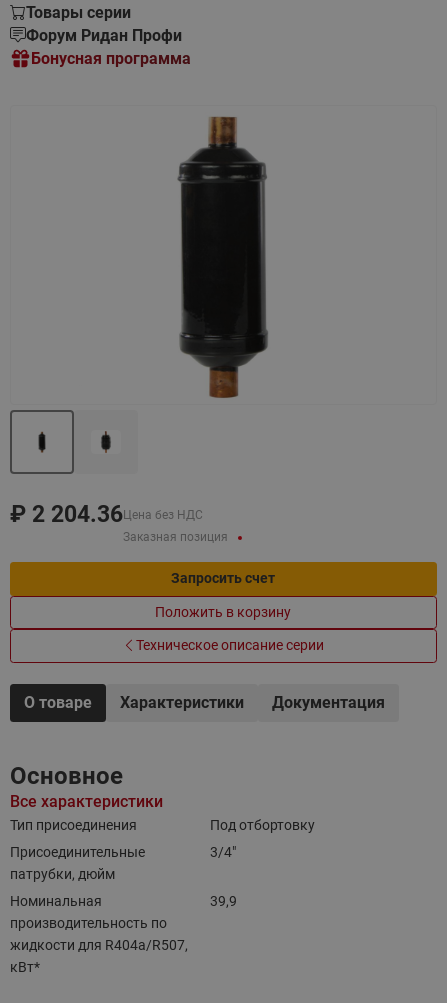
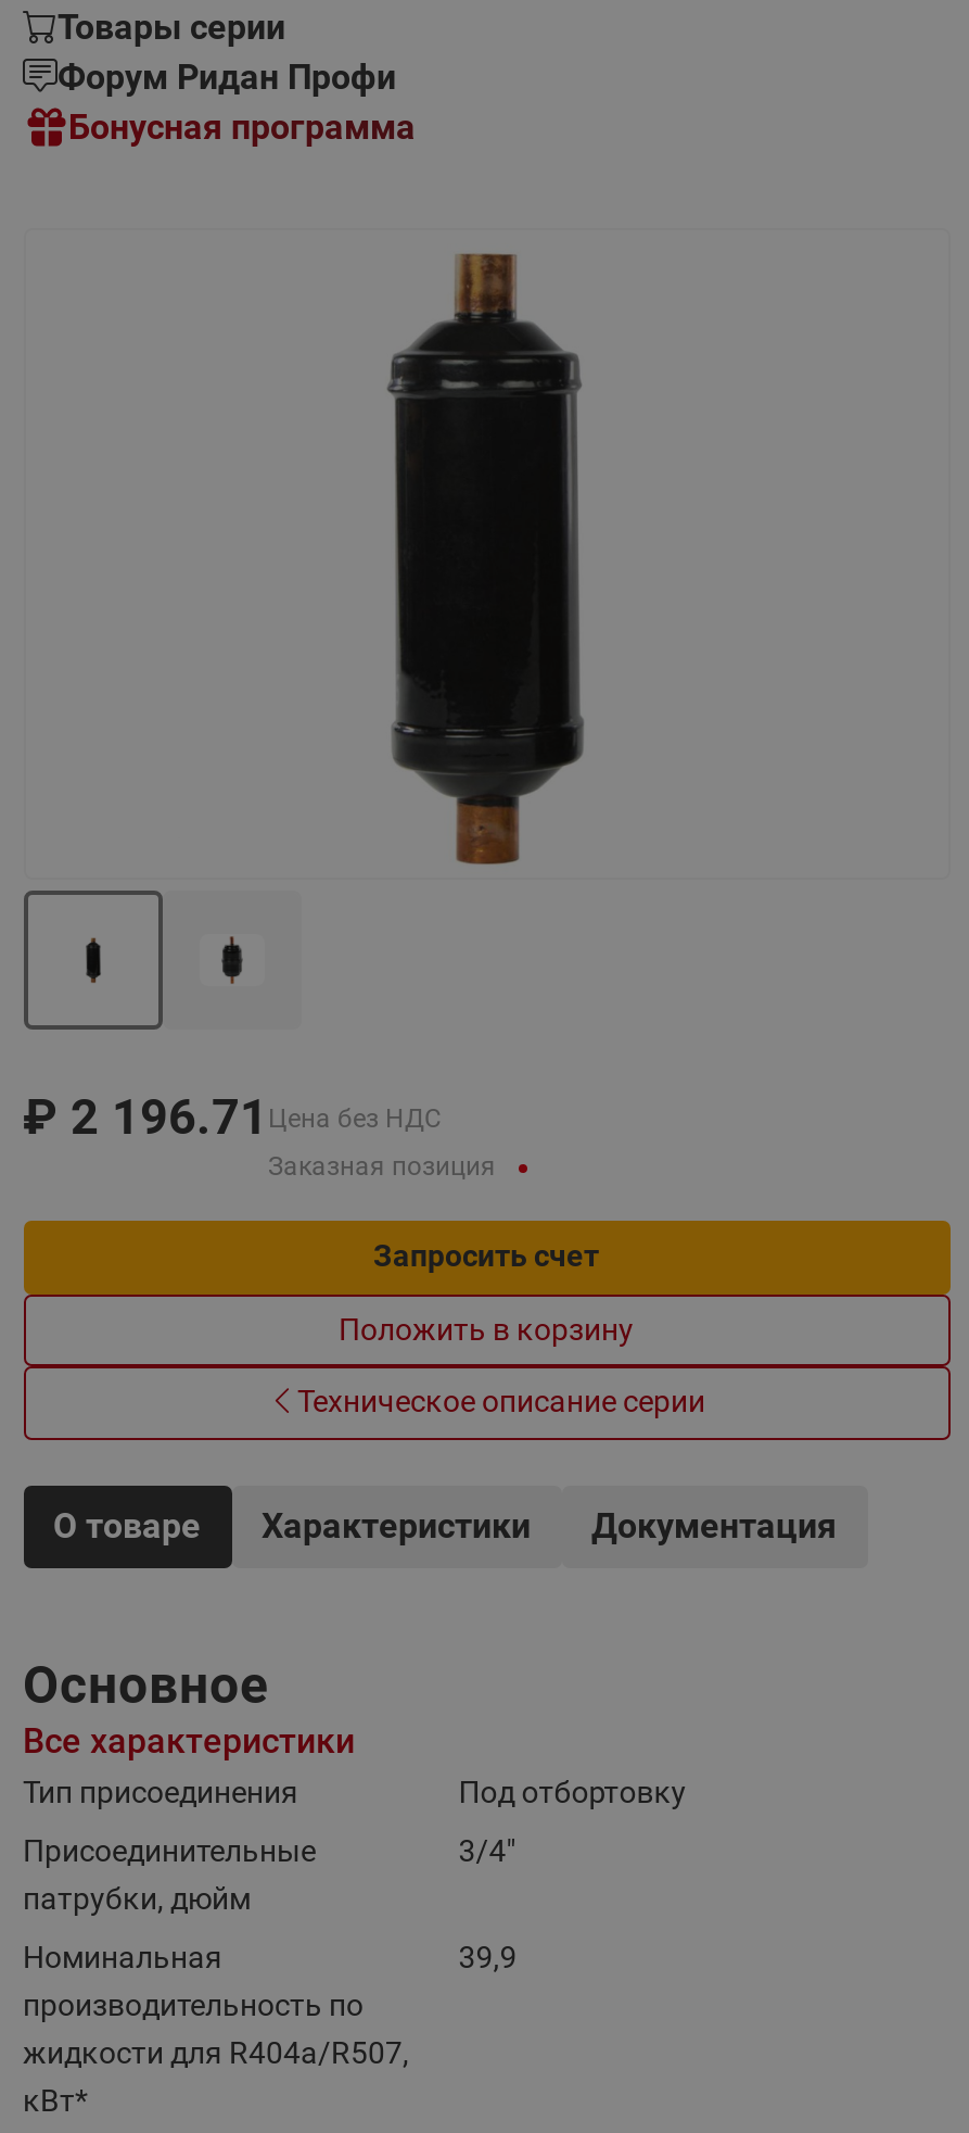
[9,501,202,528] ₽ 2 204.36 Цена без НДС -> [23,1088,442,1147] ₽ 2 196.71 Цена без НДС

